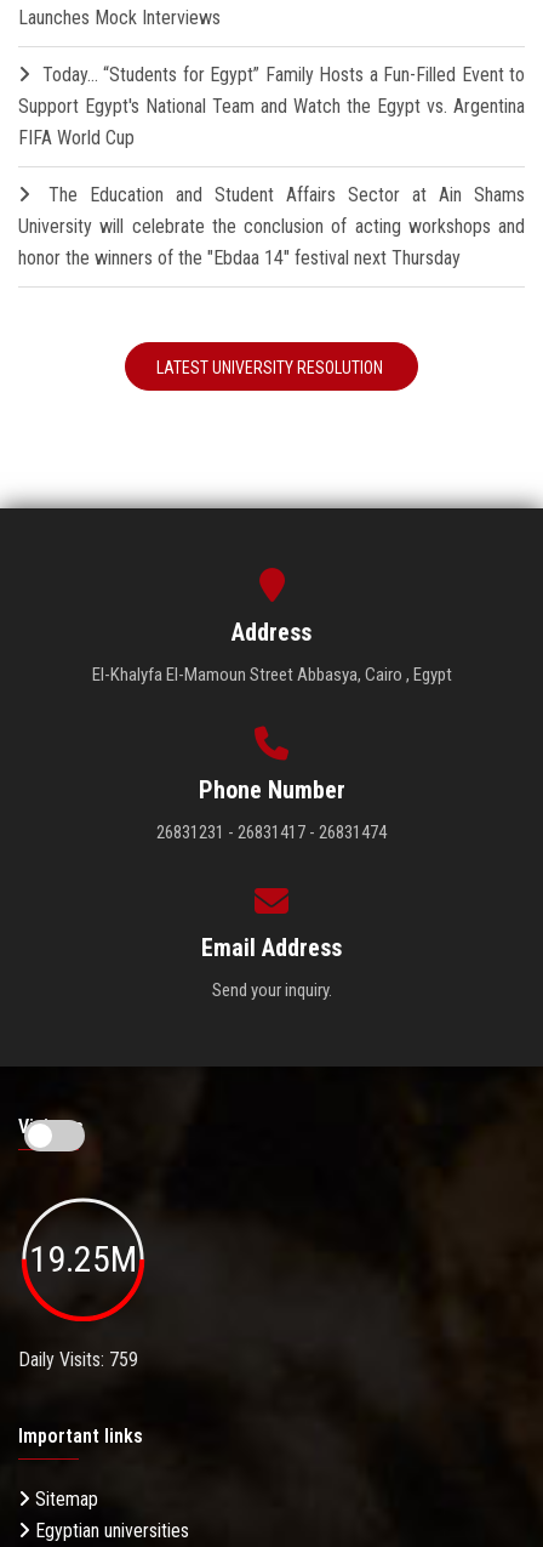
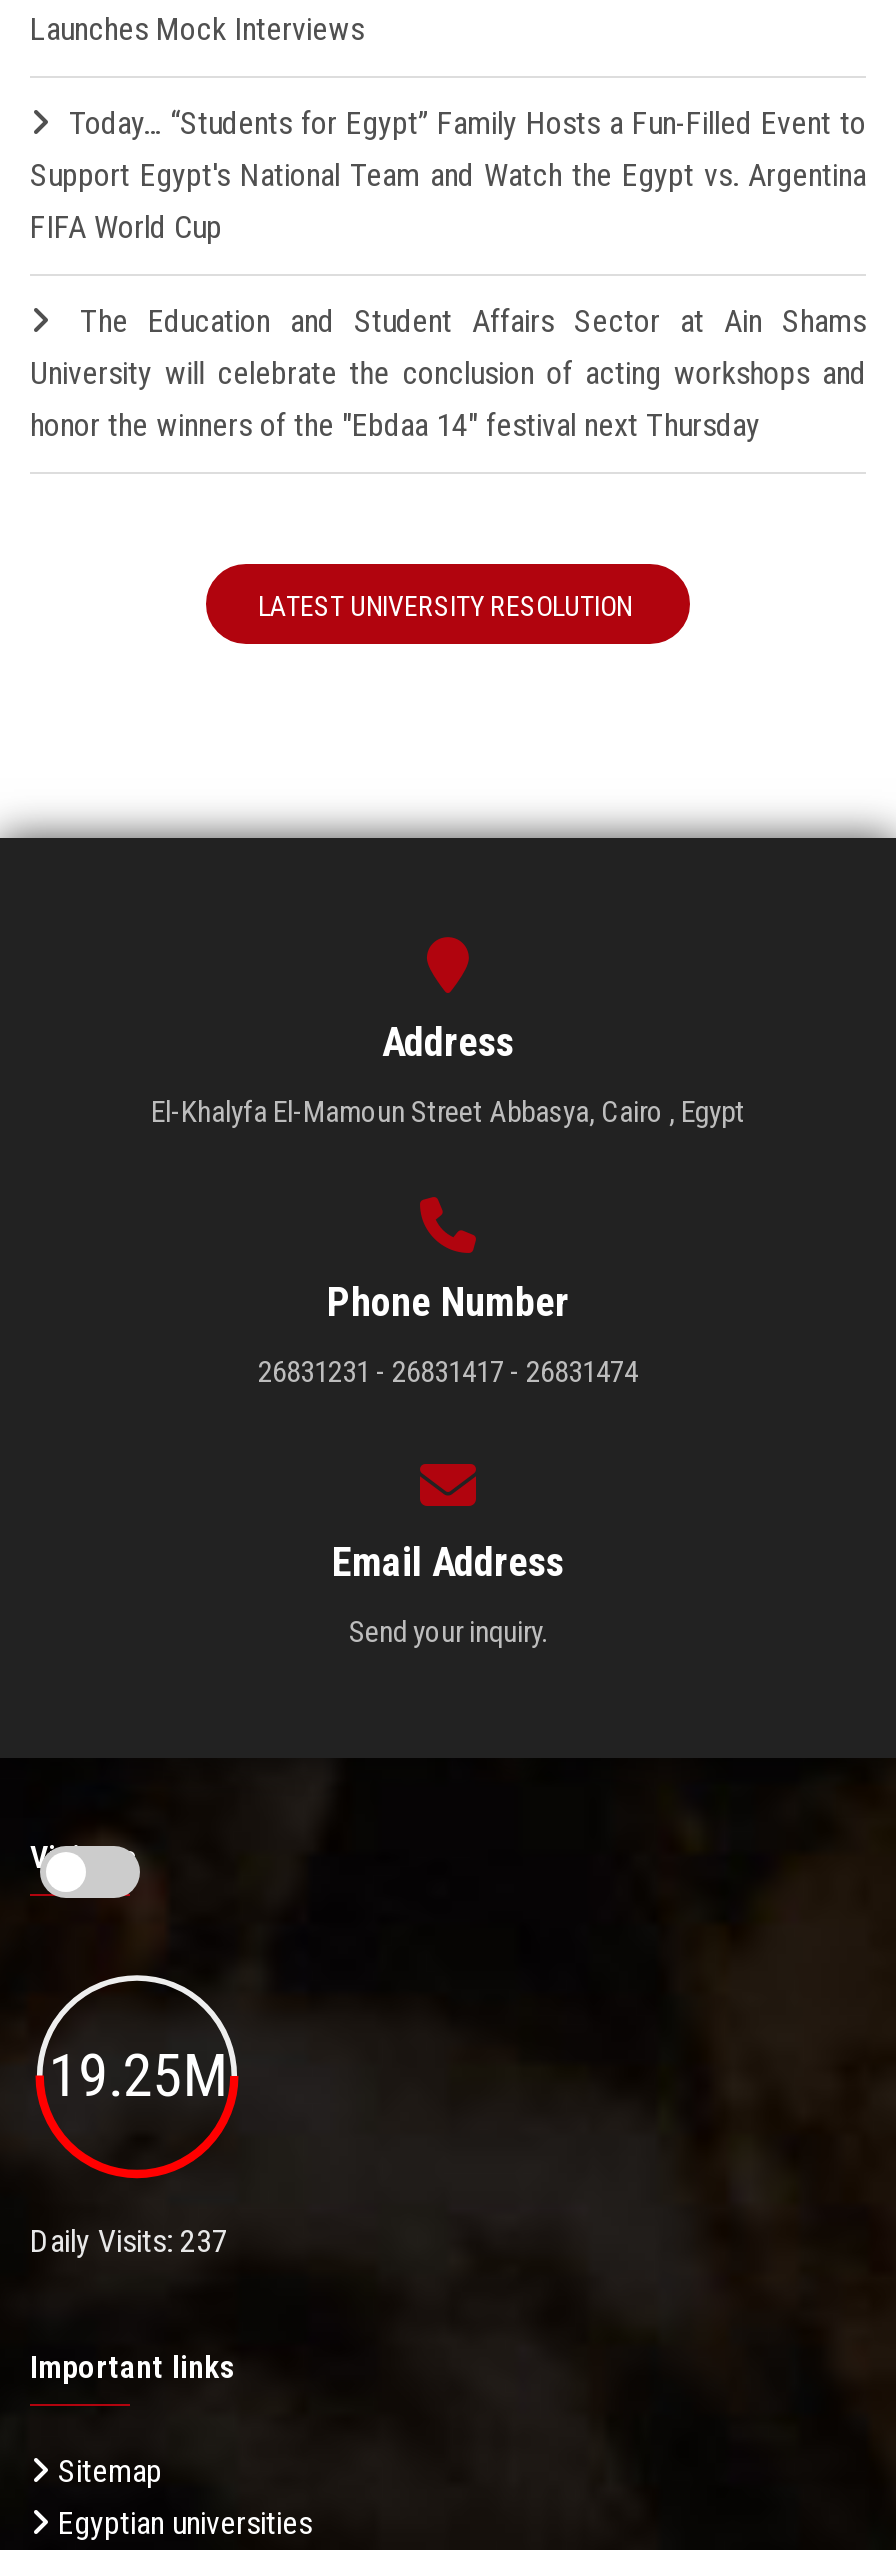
[18,1348,138,1371] Daily Visits: 759 -> [30,2221,228,2259] Daily Visits: 237

